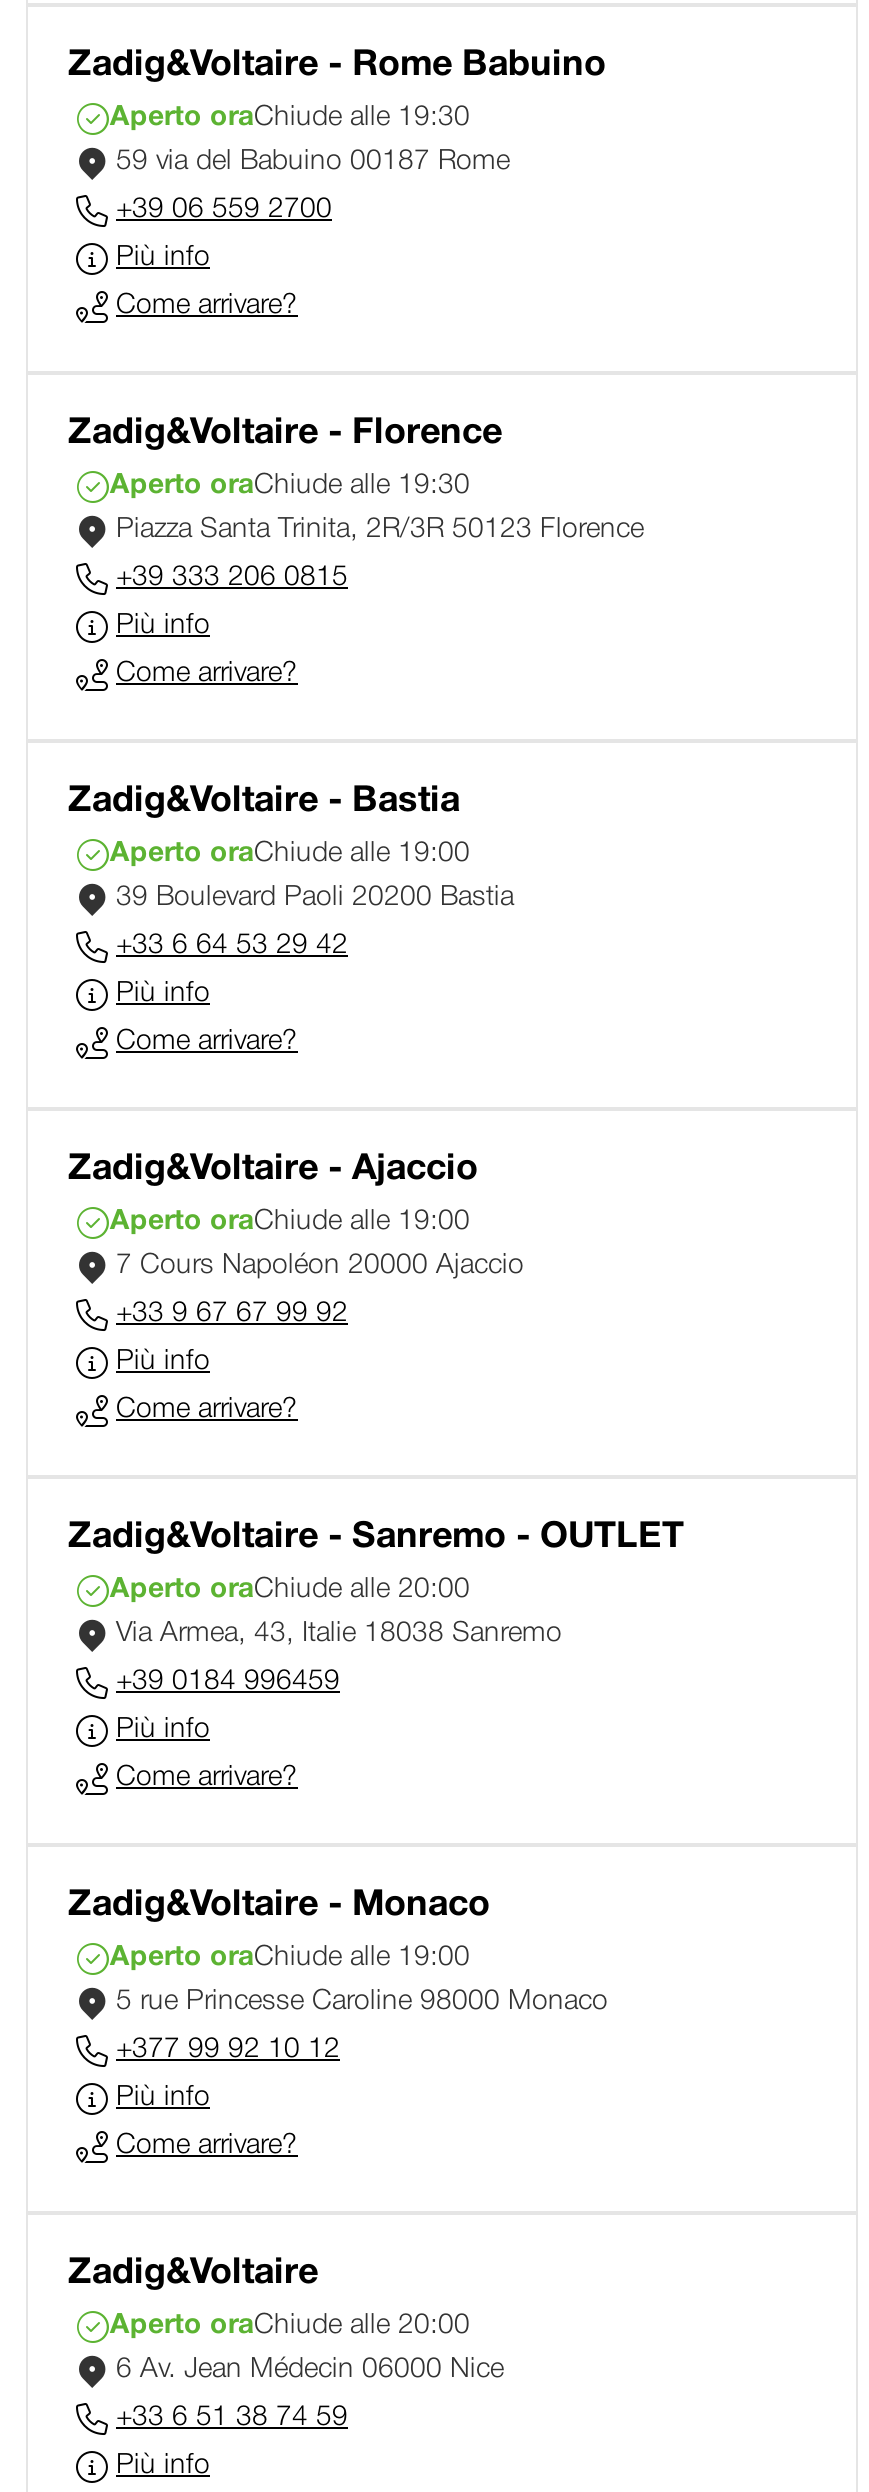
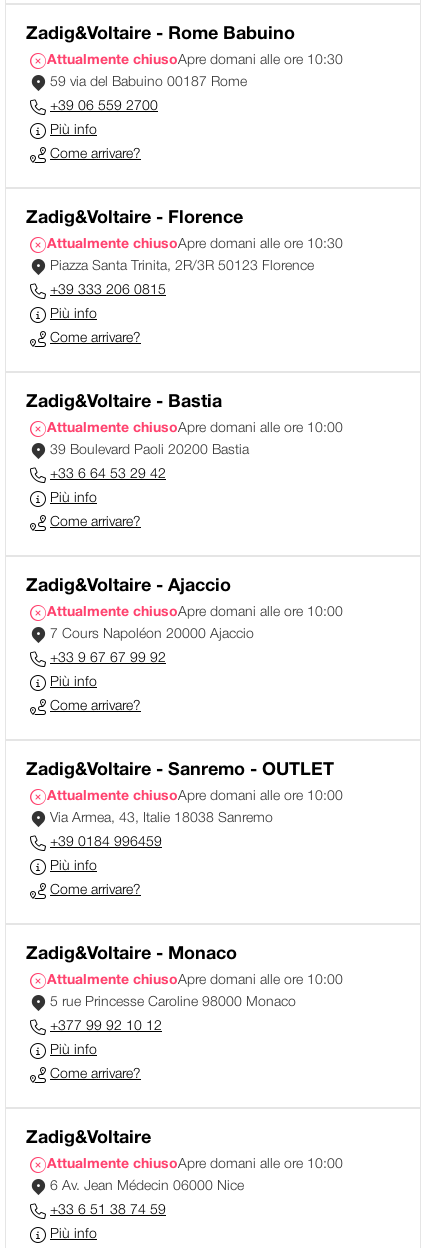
[110,105,470,131] Aperto oraChiude alle 19:30 -> [47,54,343,67] Attualmente chiusoApre domani alle ore 10:30
[110,473,470,499] Aperto oraChiude alle 19:30 -> [47,238,343,251] Attualmente chiusoApre domani alle ore 10:30
[110,841,470,867] Aperto oraChiude alle 19:00 -> [47,422,343,435] Attualmente chiusoApre domani alle ore 10:00
[110,1209,470,1235] Aperto oraChiude alle 19:00 -> [47,606,343,619] Attualmente chiusoApre domani alle ore 10:00
[110,1577,470,1603] Aperto oraChiude alle 20:00 -> [47,790,343,803] Attualmente chiusoApre domani alle ore 10:00
[110,1945,470,1971] Aperto oraChiude alle 19:00 -> [47,974,343,987] Attualmente chiusoApre domani alle ore 10:00
[110,2313,470,2339] Aperto oraChiude alle 20:00 -> [47,1158,343,1171] Attualmente chiusoApre domani alle ore 10:00

